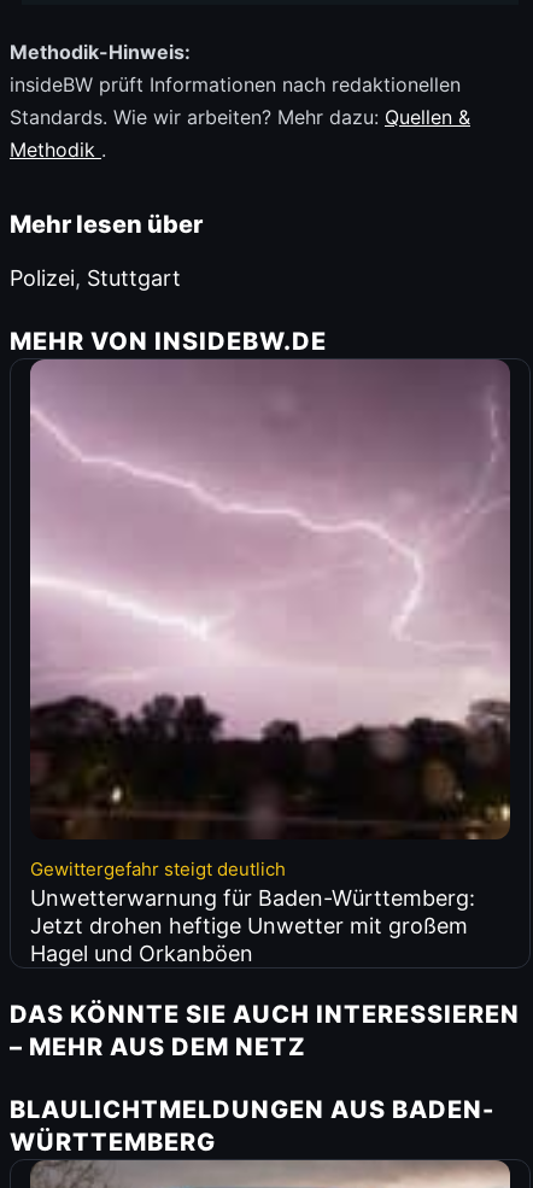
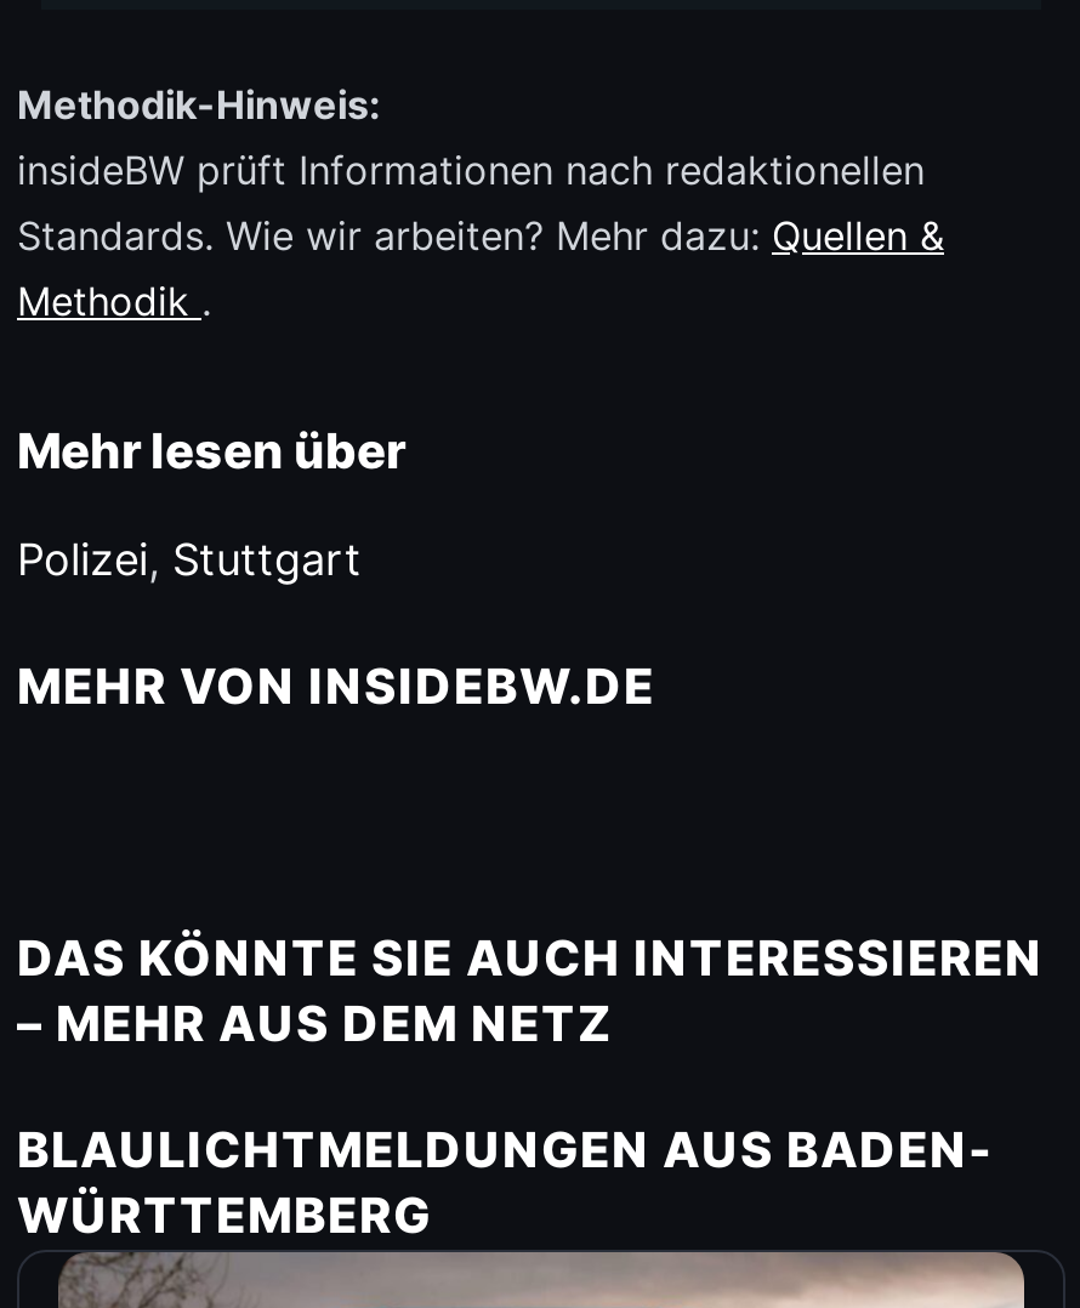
[29,358,511,967] [image] | Gewittergefahr steigt deutlich | Unwetterwarnung für Baden-Württemberg: | Jetzt drohen heftige Unwetter mit großem | Hagel und Orkanböen -> none

